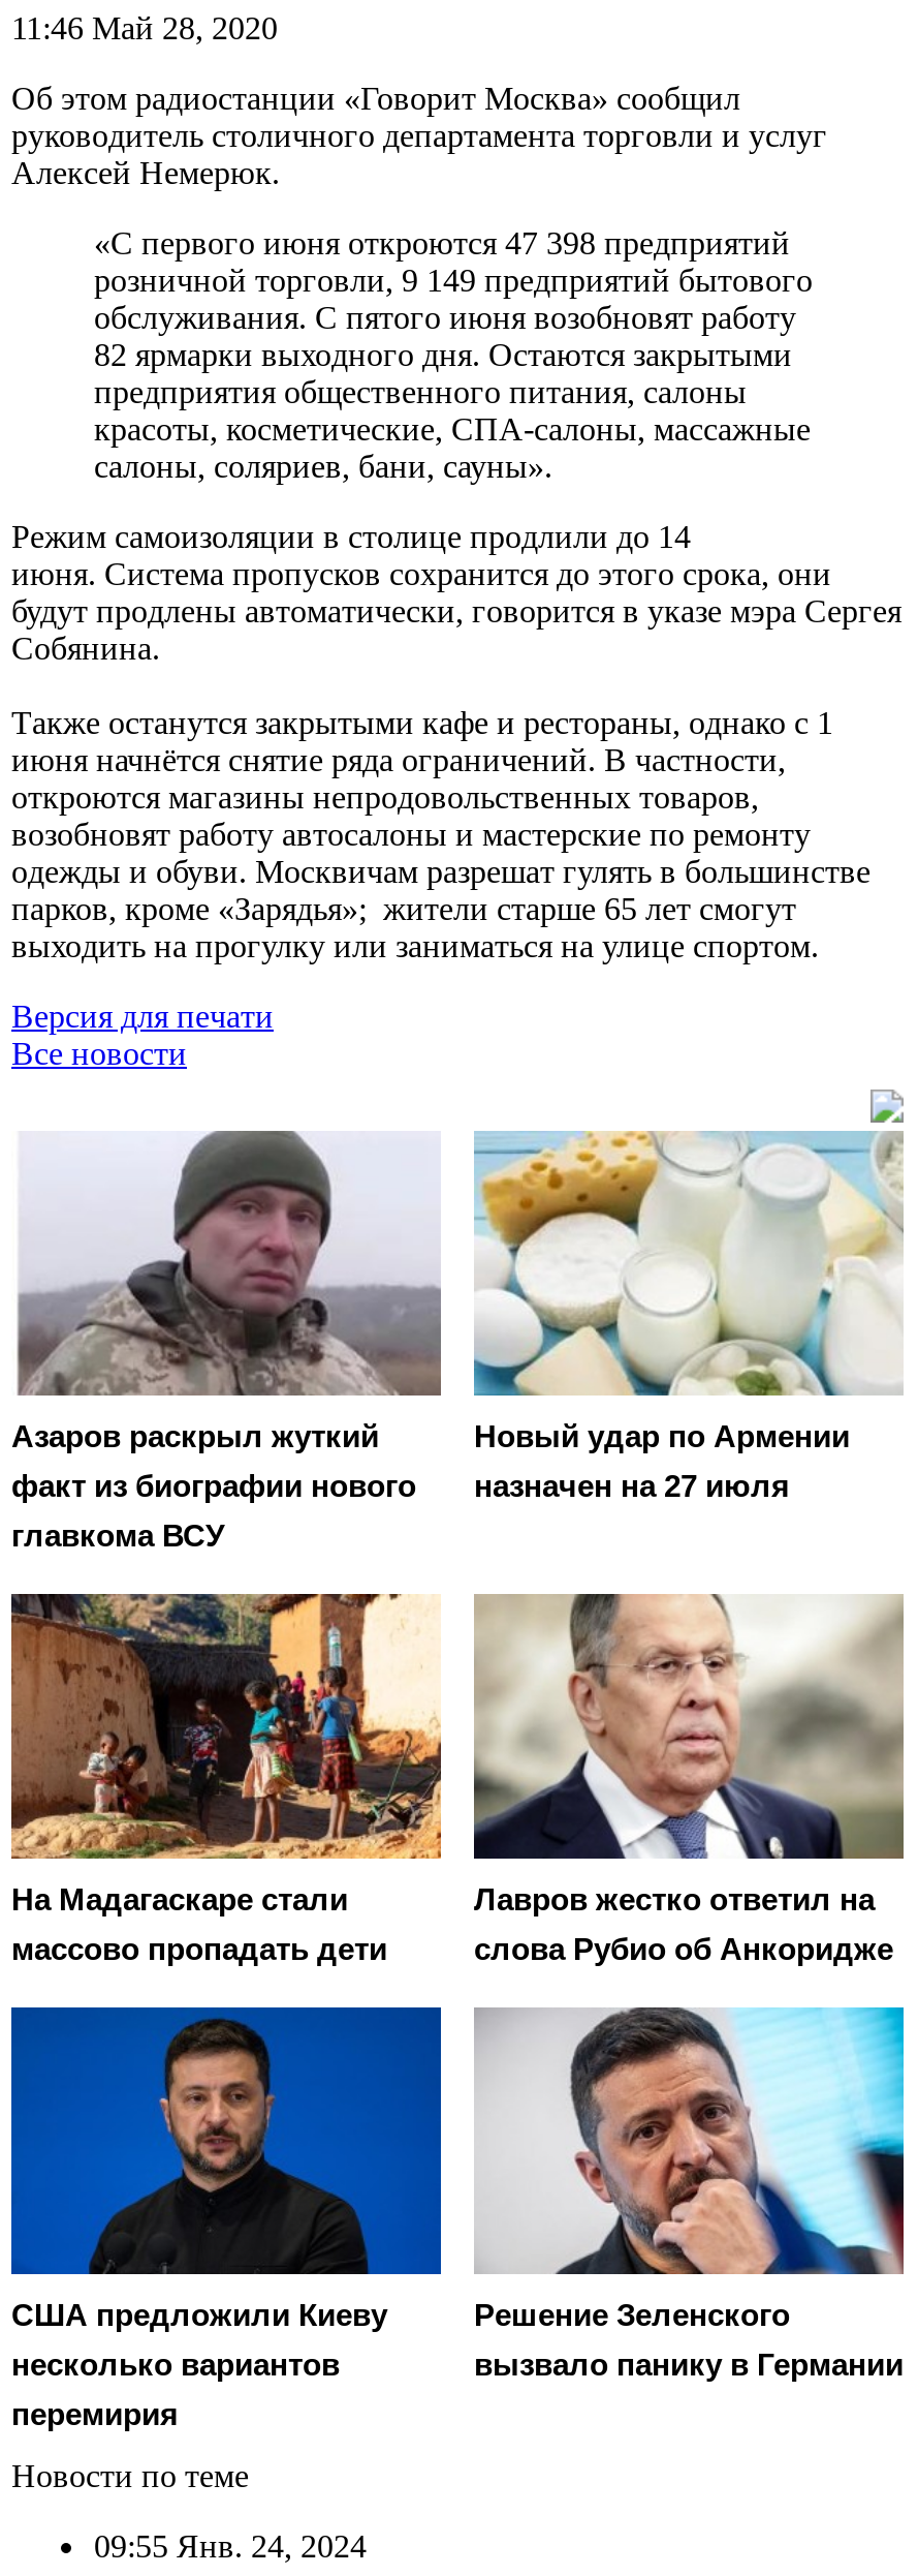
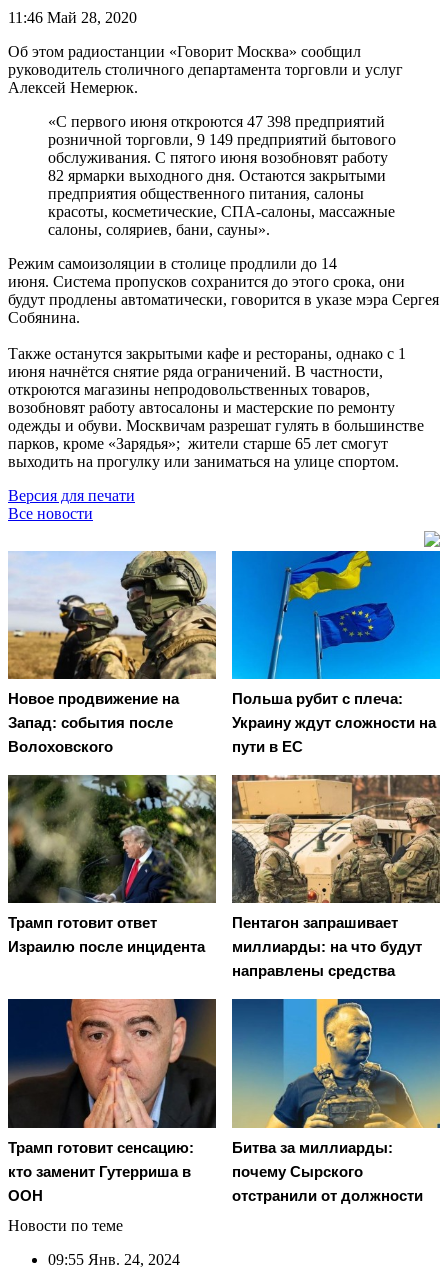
[11,1129,441,1553] [image] | Азаров раскрыл жуткий | факт из биографии нового | главкома ВСУ -> [7,550,217,755] [image] | Новое продвижение на | Запад: события после | Волоховского
[474,1129,904,1503] [image] | Новый удар по Армении | назначен на 27 июля -> [231,550,441,755] [image] | Польша рубит с плеча: | Украину ждут сложности на | пути в ЕС
[11,1592,443,1967] [image] | На Мадагаскаре стали | массово пропадать дети -> [8,774,217,955] [image] | Трамп готовит ответ | Израилю после инцидента
[474,1592,904,1967] [image] | Лавров жестко ответил на | слова Рубио об Анкоридже -> [232,774,440,979] [image] | Пентагон запрашивает | миллиарды: на что будут | направлены средства
[9,2003,443,2431] [image] | США предложили Киеву | несколько вариантов | перемирия -> [7,998,217,1204] [image] | Трамп готовит сенсацию: | кто заменит Гутерриша в | ООН
[474,2005,906,2381] [image] | Решение Зеленского | вызвало панику в Германии -> [232,998,441,1204] [image] | Битва за миллиарды: | почему Сырского | отстранили от должности

